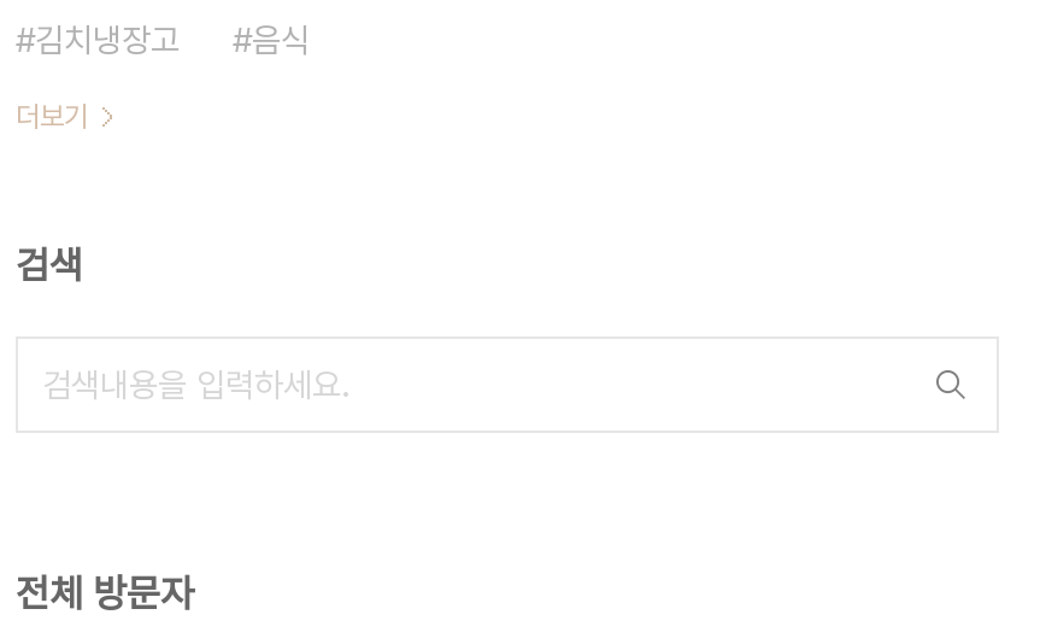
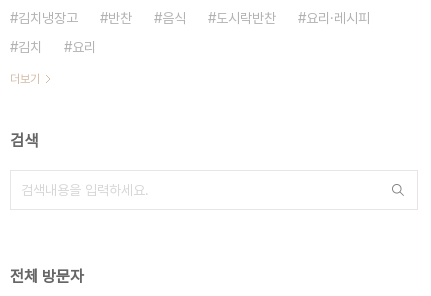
none -> [18,10,370,55] 도시락반찬 | 요리·레시피 | 김치 | 요리
none -> [108,10,132,26] 반찬

